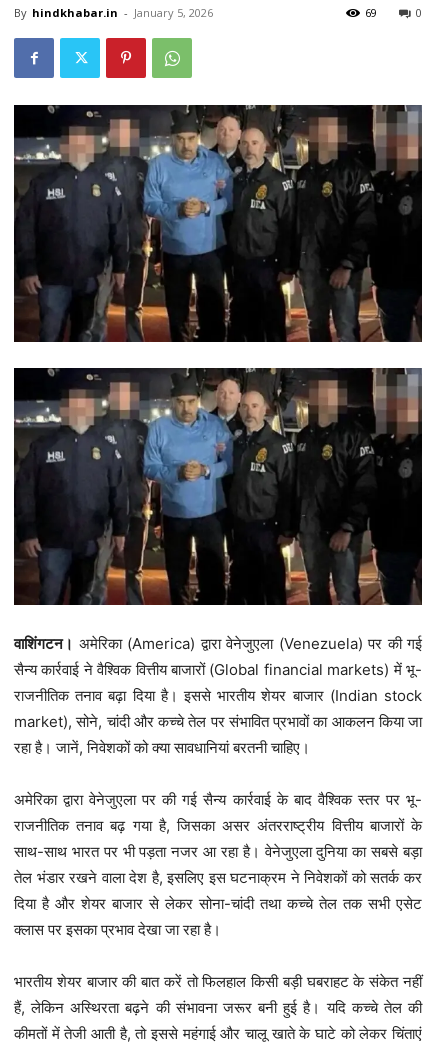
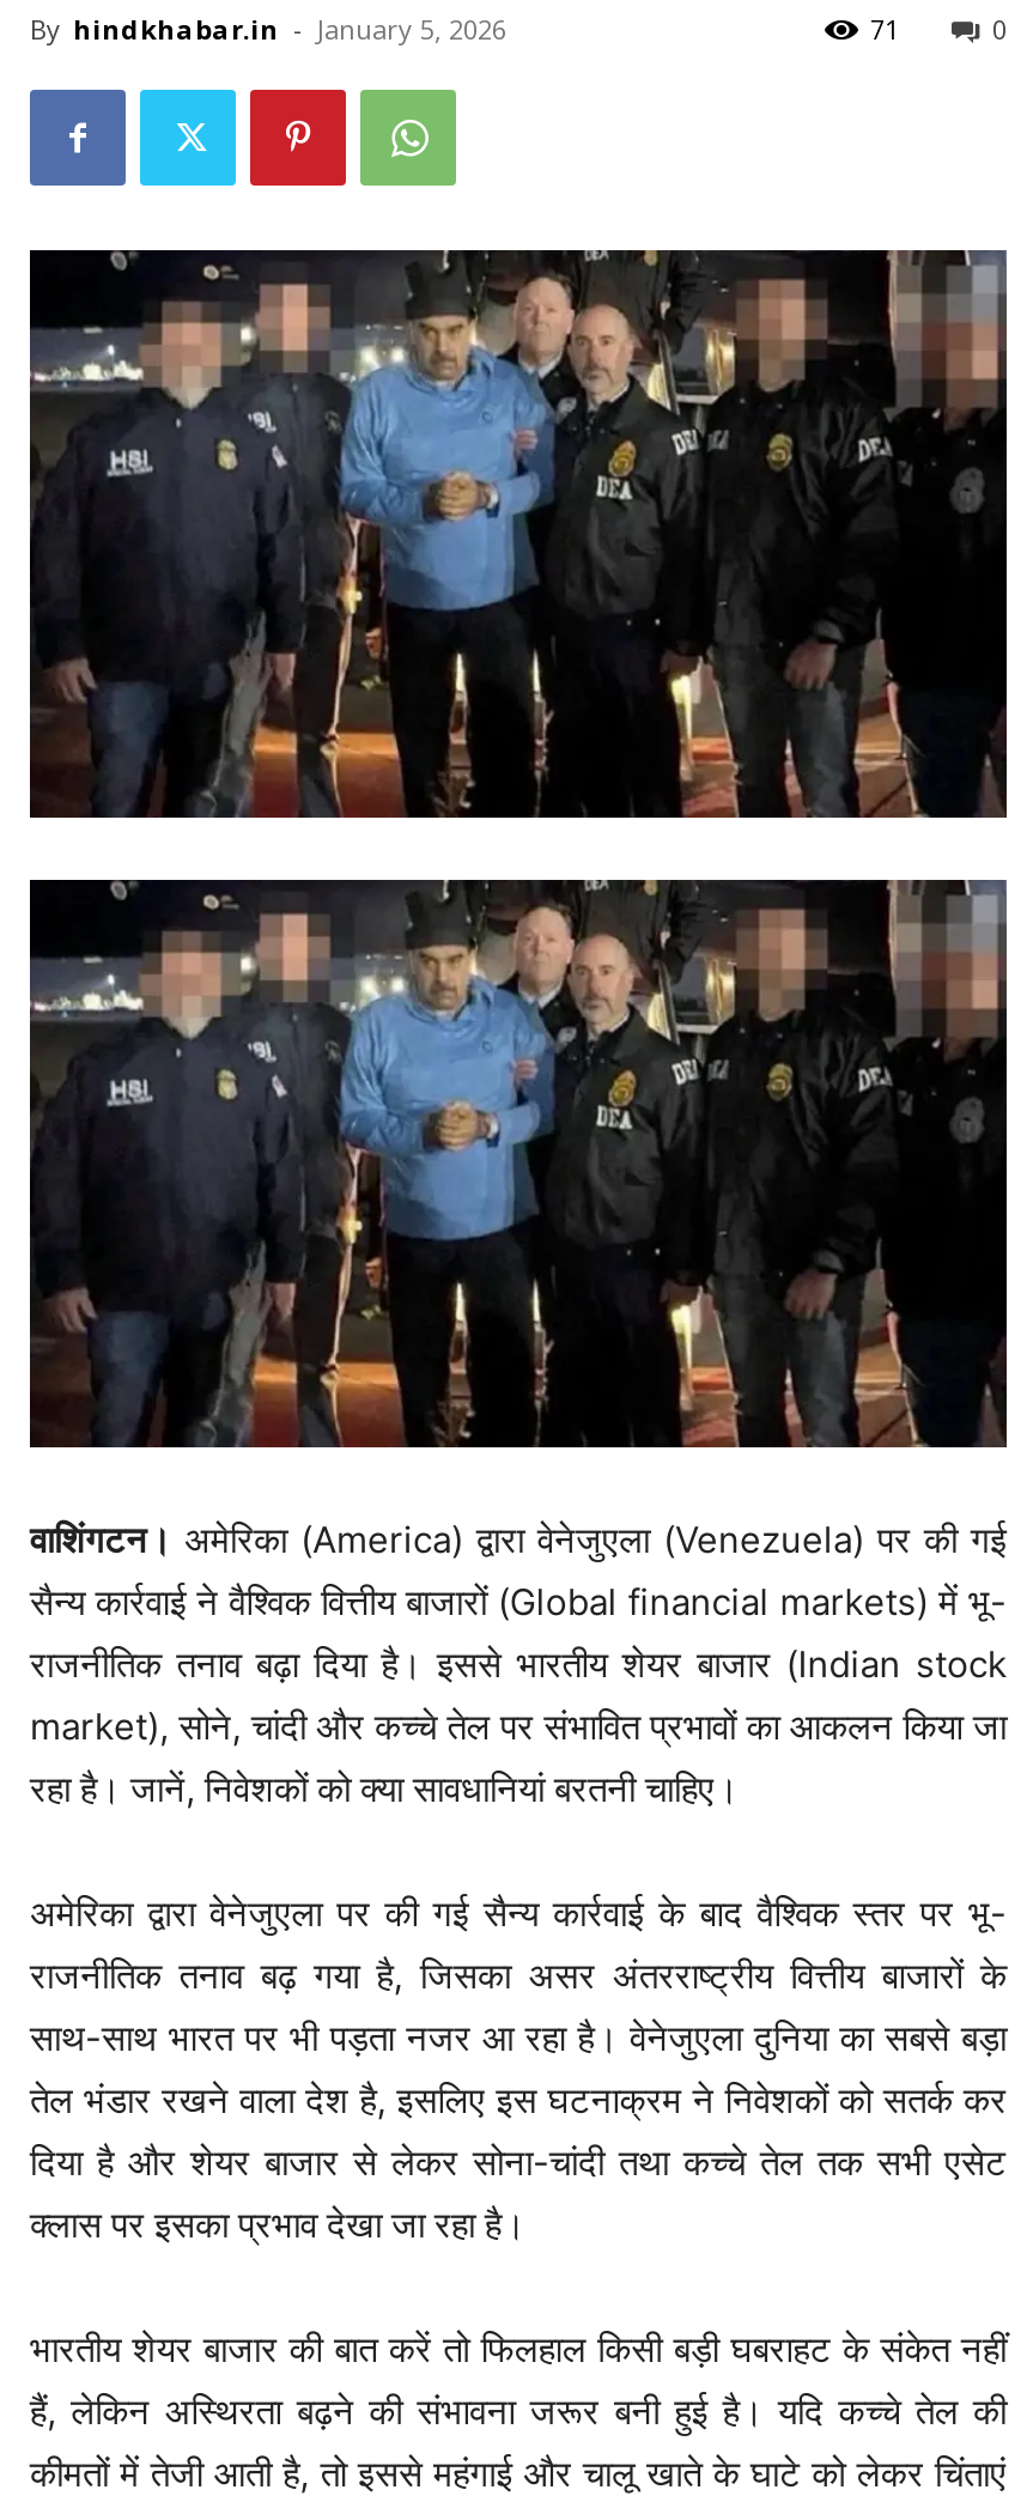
[365,5,377,20] 69 -> [870,11,899,47] 71

